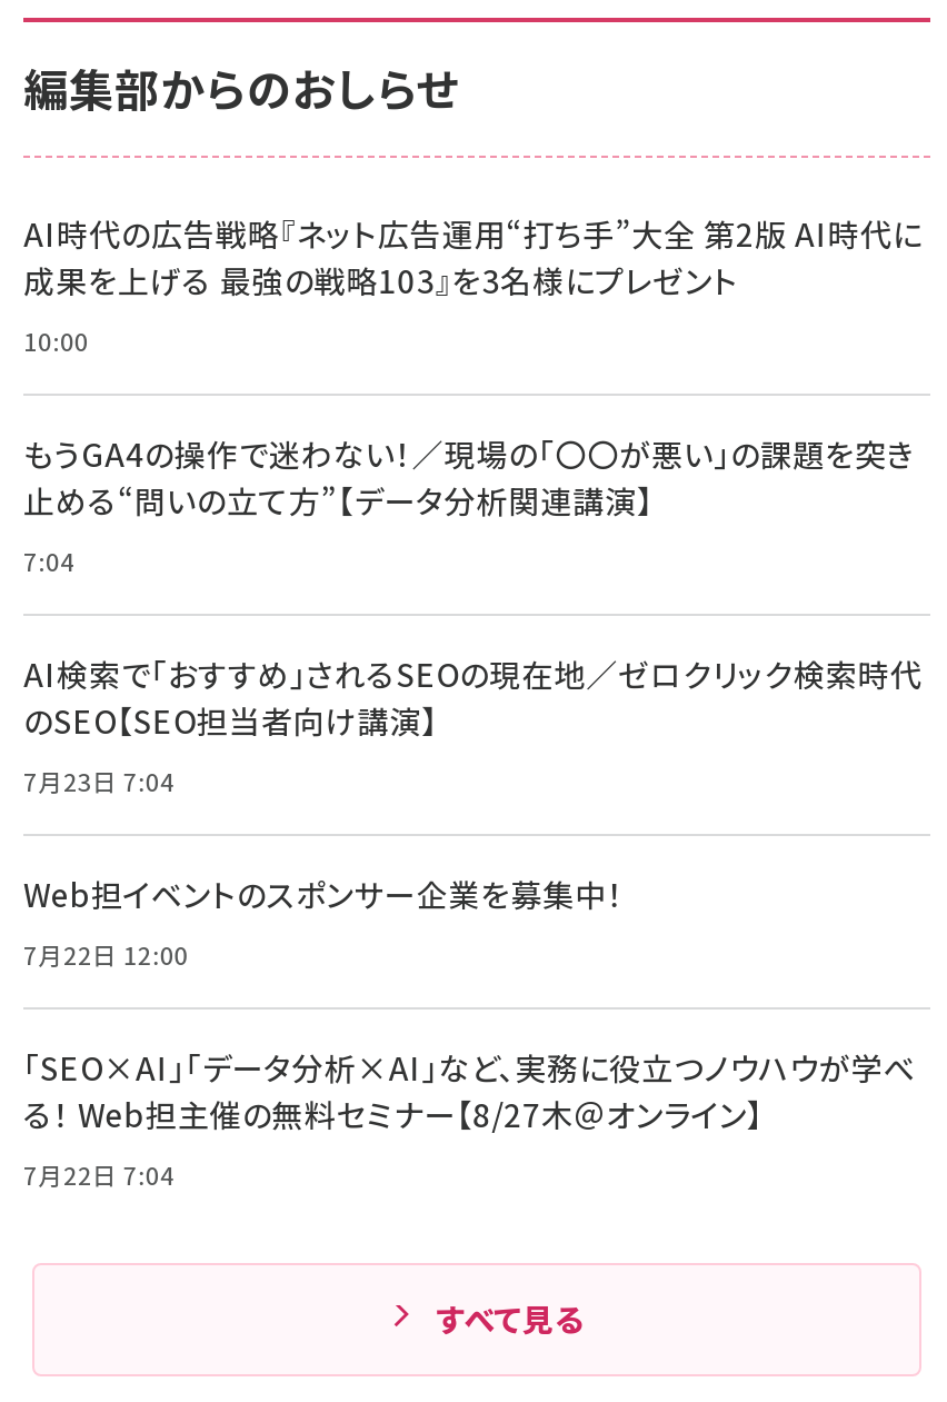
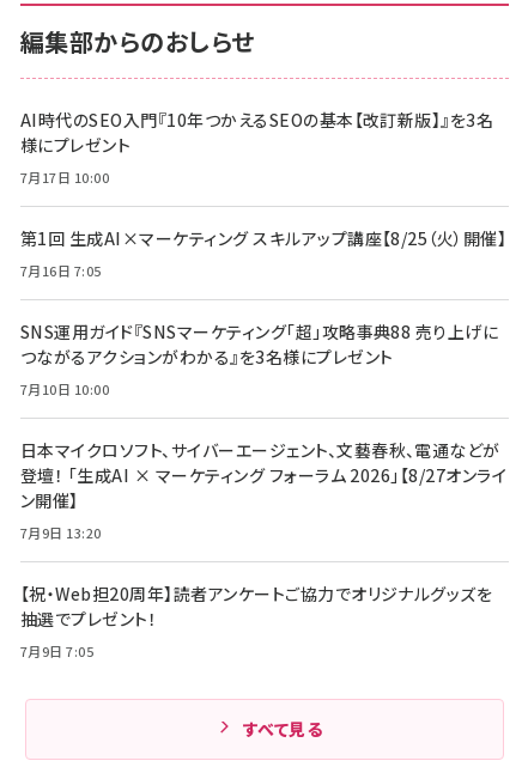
[23,211,922,358] AI時代の広告戦略『ネット広告運用“打ち手”大全 第2版 AI時代に | 成果を上げる 最強の戦略103』を3名様にプレゼント | 10:00 -> [20,108,494,187] AI時代のSEO入門『10年つかえるSEOの基本【改訂新版】』を3名 | 様にプレゼント | 7月17日 10:00
[23,431,915,578] もうGA4の操作で迷わない！／現場の「〇〇が悪い」の課題を突き | 止める“問いの立て方”【データ分析関連講演】 | 7:04 -> [20,226,507,280] 第1回 生成AI×マーケティング スキルアップ講座【8/25（火）開催】 | 7月16日 7:05
[23,652,922,798] AI検索で「おすすめ」されるSEOの現在地／ゼロクリック検索時代 | のSEO【SEO担当者向け講演】 | 7月23日 7:04 -> [20,319,498,398] SNS運用ガイド『SNSマーケティング「超」攻略事典88 売り上げに | つながるアクションがわかる』を3名様にプレゼント | 7月10日 10:00
[23,872,624,972] Web担イベントのスポンサー企業を募集中！ | 7月22日 12:00 -> [20,438,507,542] 日本マイクロソフト、サイバーエージェント、文藝春秋、電通などが | 登壇！ 「生成AI × マーケティング フォーラム 2026」【8/27オンライ | ン開催】 | 7月9日 13:20
[23,1045,915,1192] 「SEO×AI」「データ分析×AI」など、実務に役立つノウハウが学べ | る！ Web担主催の無料セミナー【8/27木＠オンライン】 | 7月22日 7:04 -> [20,582,493,661] 【祝・Web担20周年】読者アンケートご協力でオリジナルグッズを | 抽選でプレゼント！ | 7月9日 7:05

